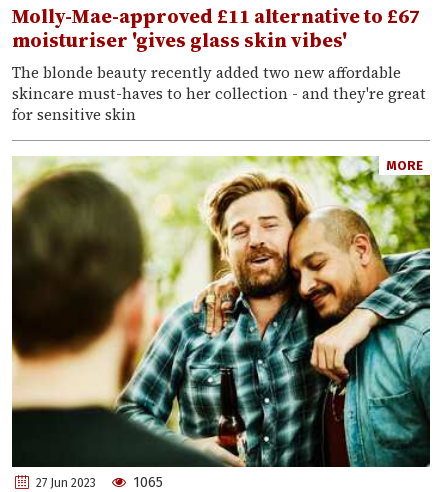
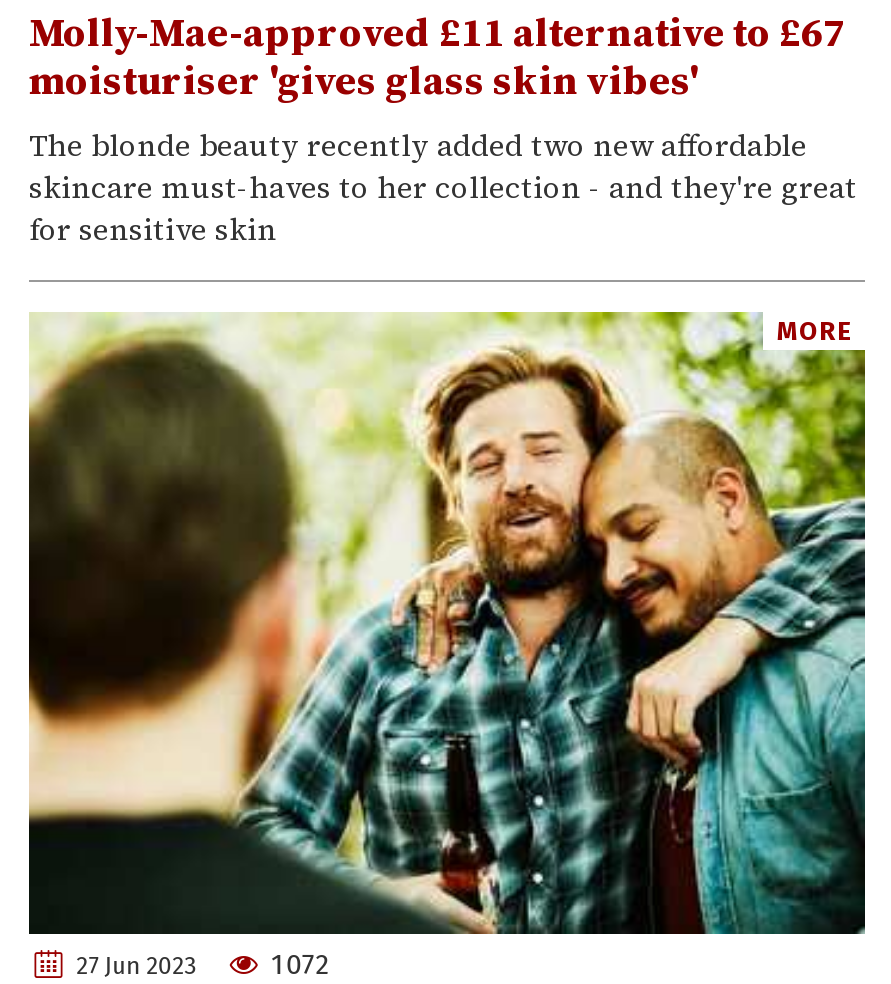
[129,473,163,490] 1065 -> [263,947,329,981] 1072

